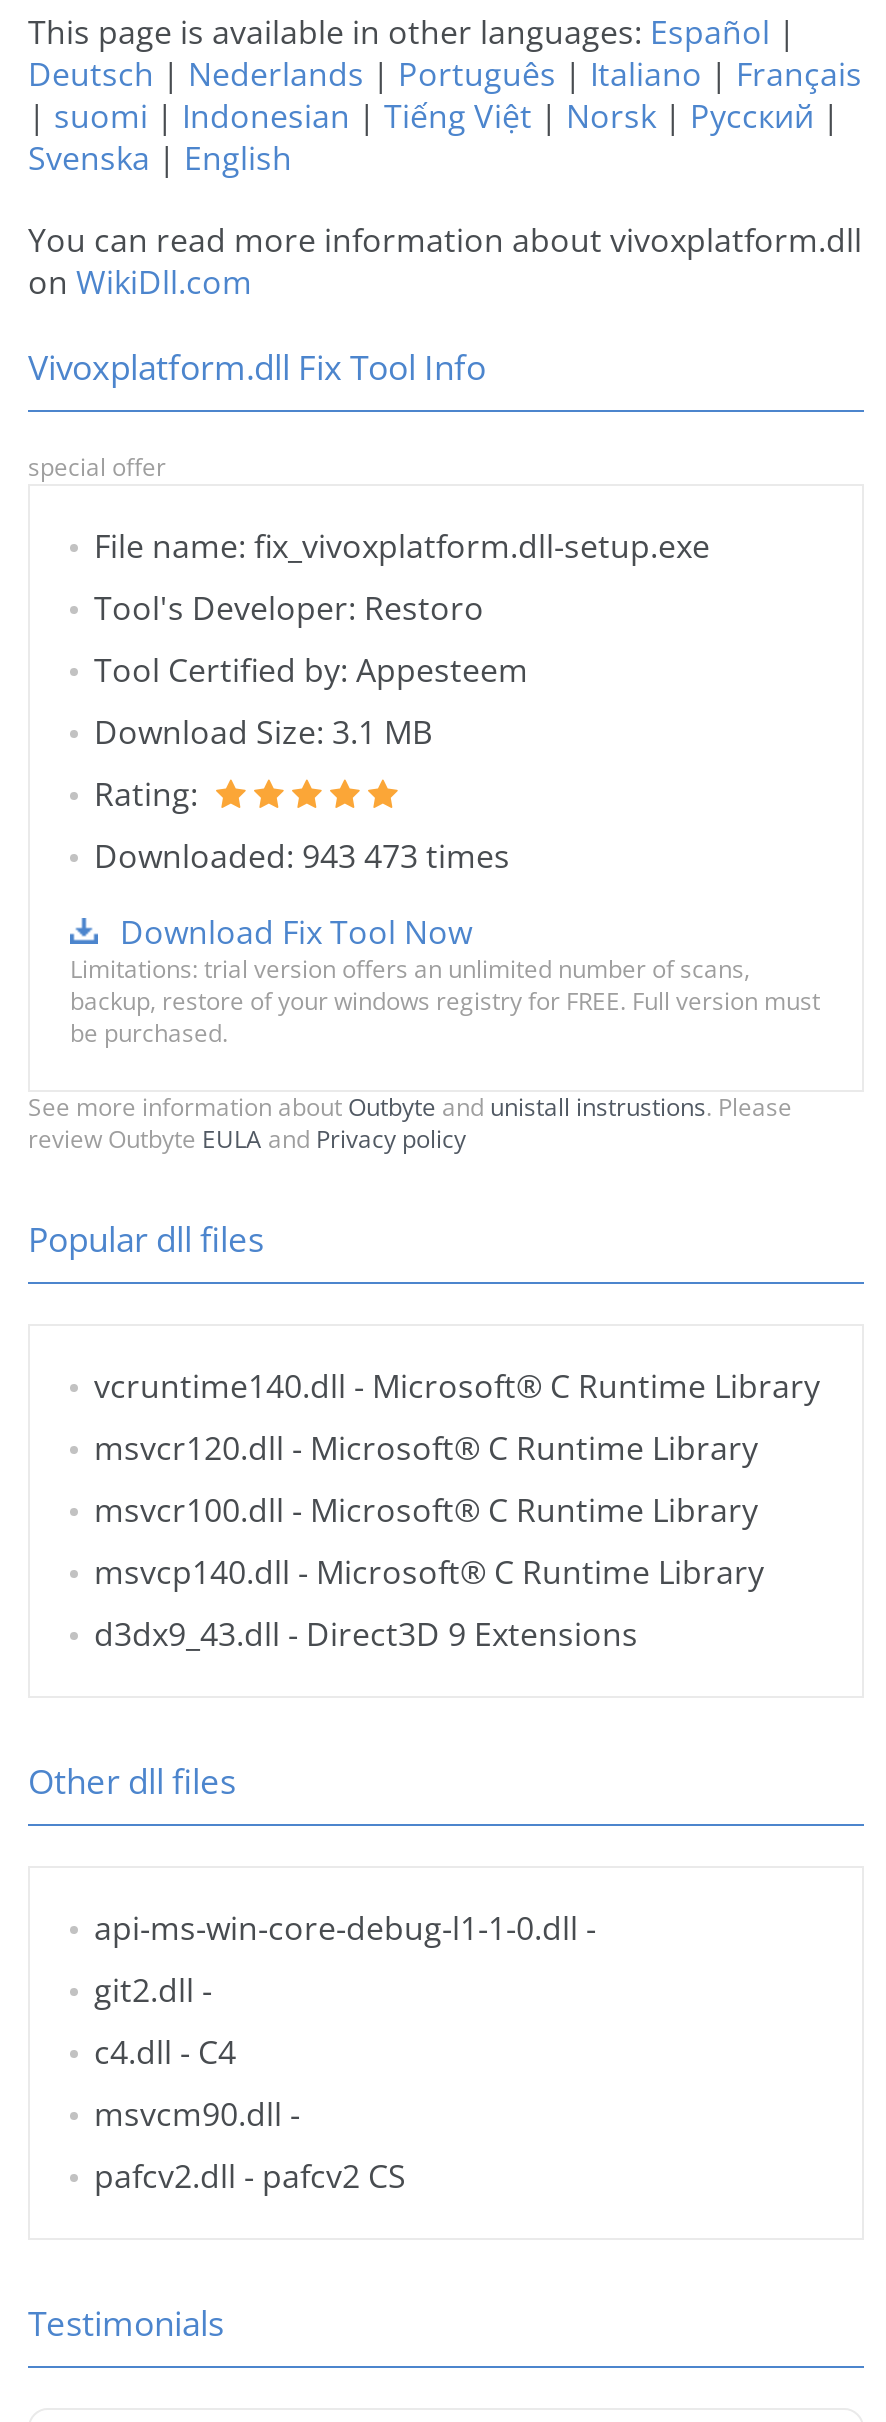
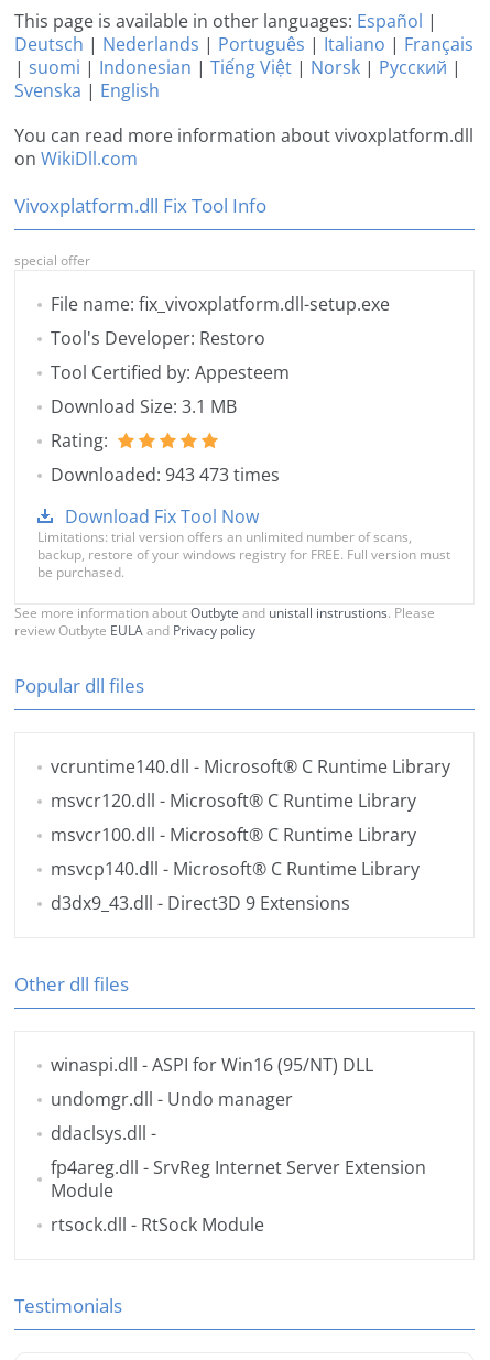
[94,1906,596,2198] api-ms-win-core-debug-l1-1-0.dll - | git2.dll - | c4.dll - C4 | msvcm90.dll - | pafcv2.dll - pafcv2 CS -> [51,1053,426,1237] winaspi.dll - ASPI for Win16 (95/NT) DLL | undomgr.dll - Undo manager | ddaclsys.dll - | fp4areg.dll - SrvReg Internet Server Extension | Module | rtsock.dll - RtSock Module

